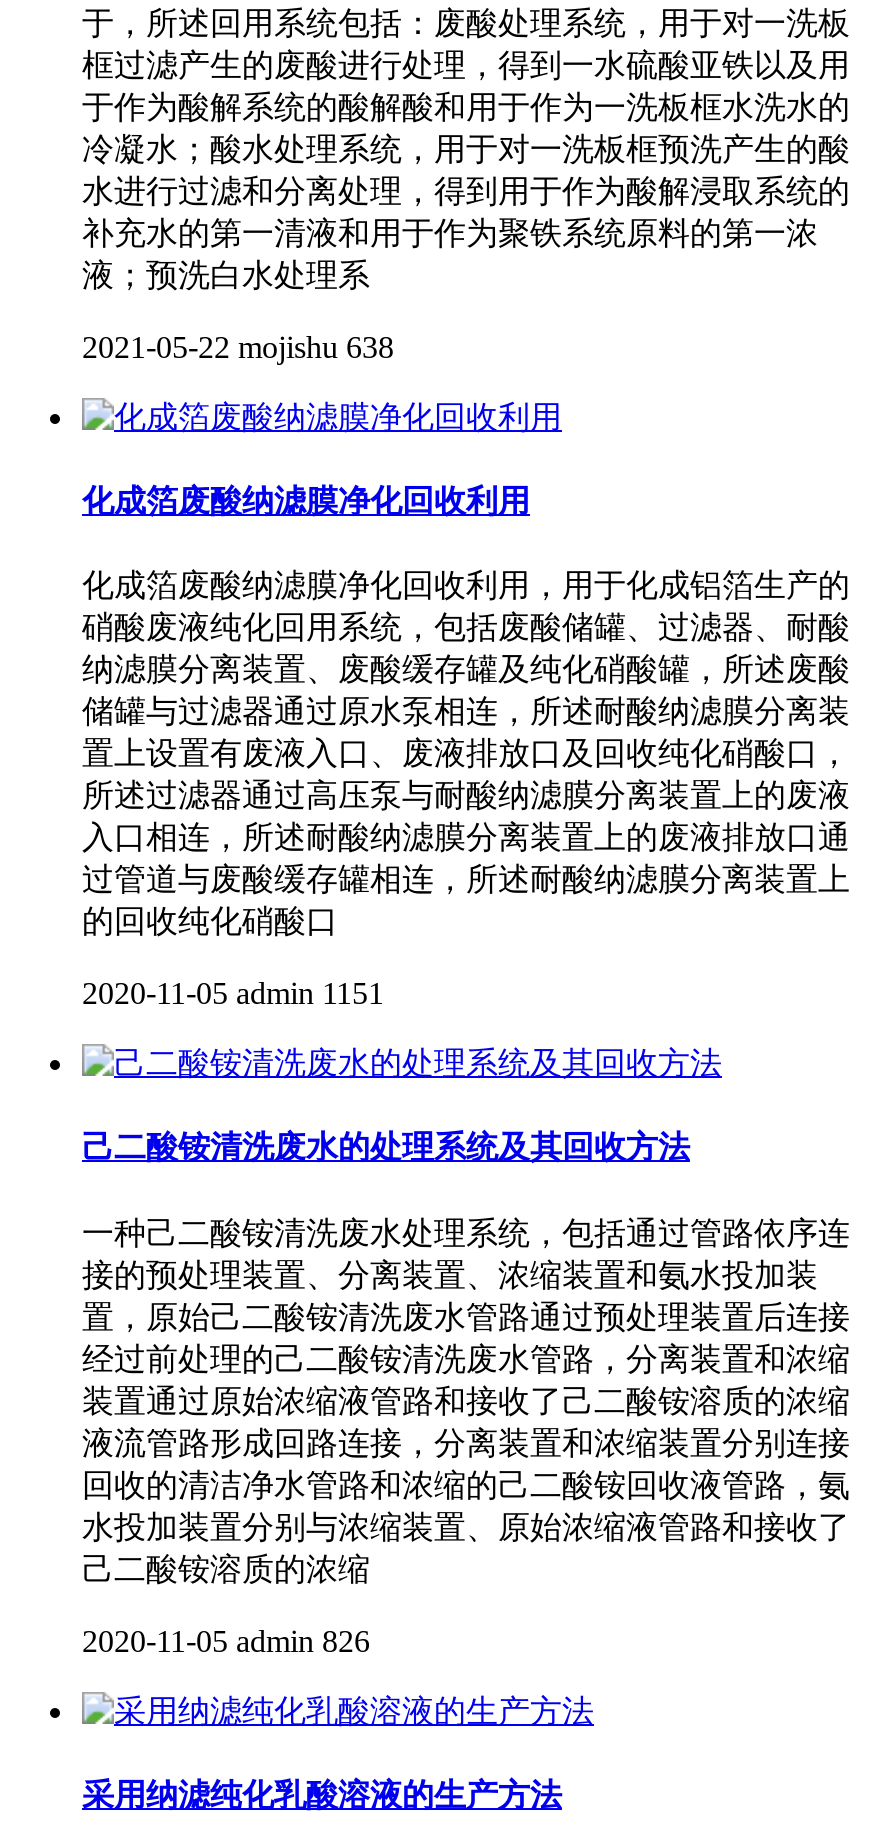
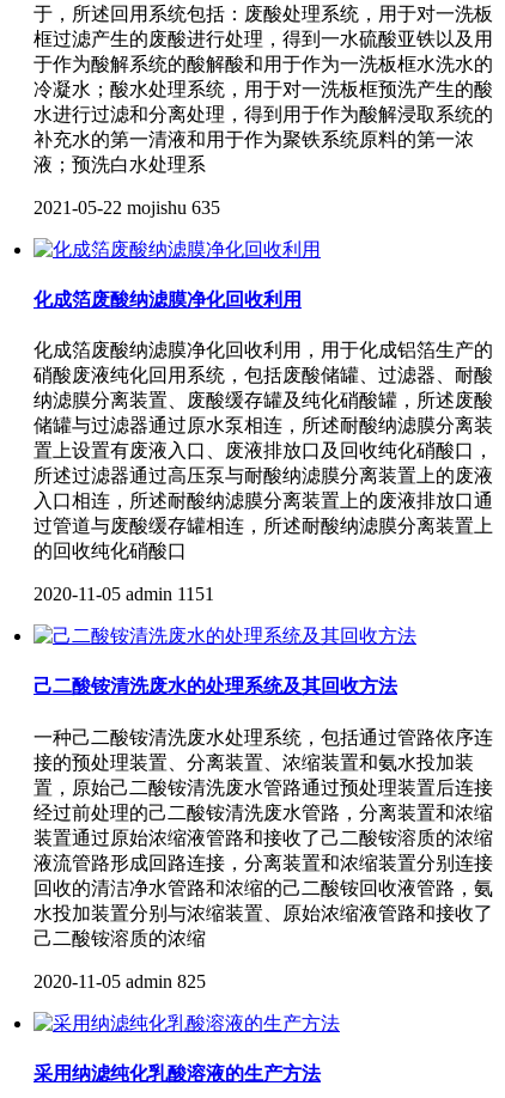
[82,329,394,363] 2021-05-22 mojishu 638 -> [34,197,220,217] 2021-05-22 mojishu 635
[82,1623,370,1657] 2020-11-05 admin 826 -> [34,971,206,991] 2020-11-05 admin 825

